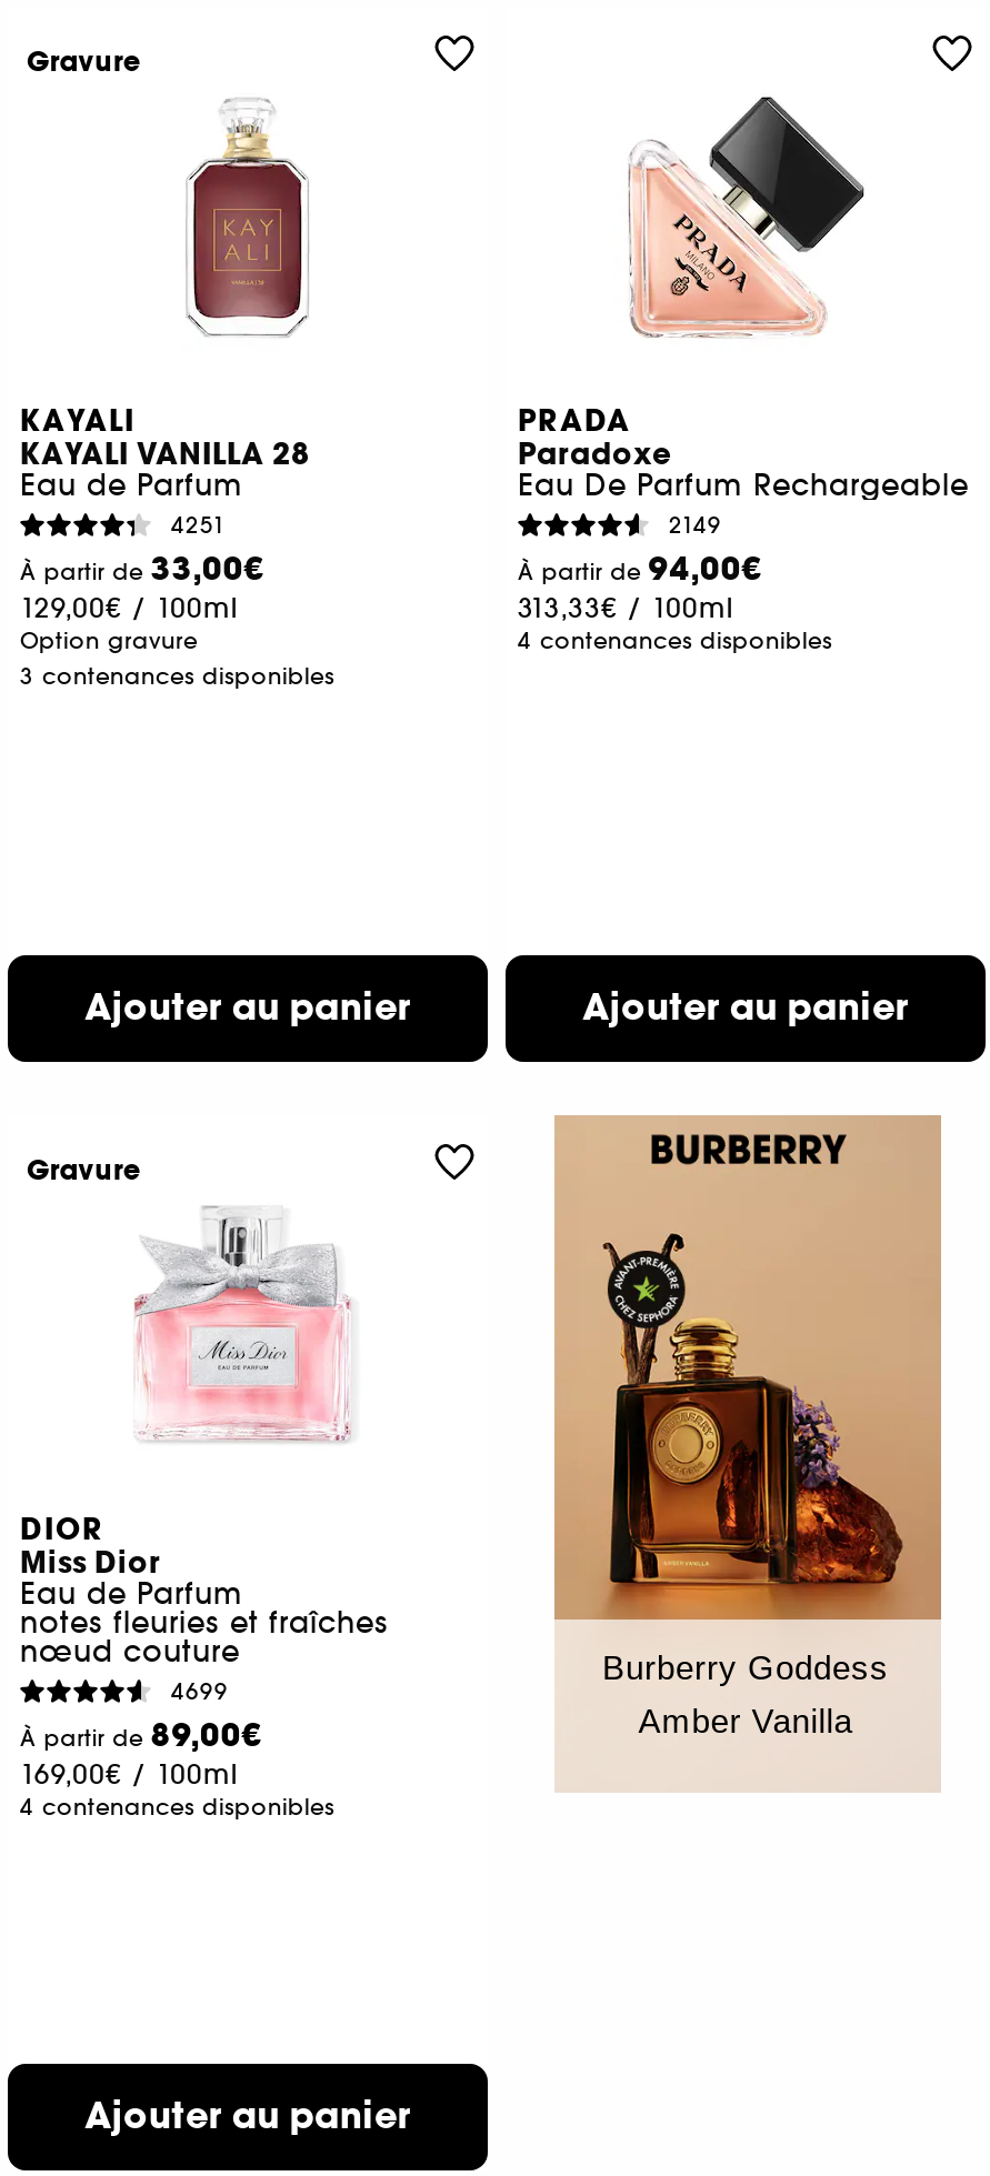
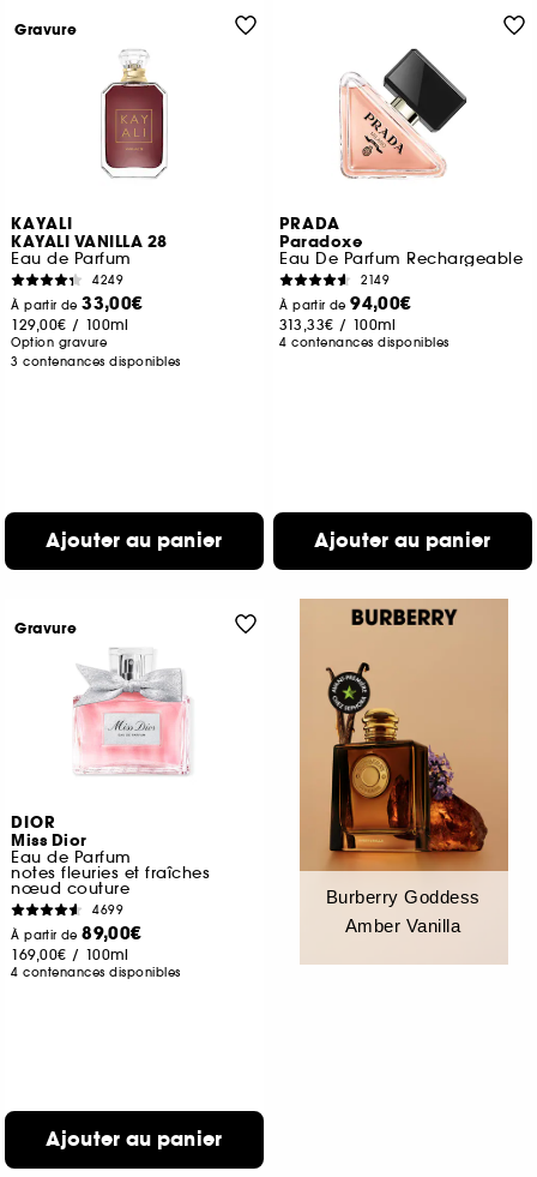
[171,510,227,539] 4251 -> [93,272,124,287] 4249

